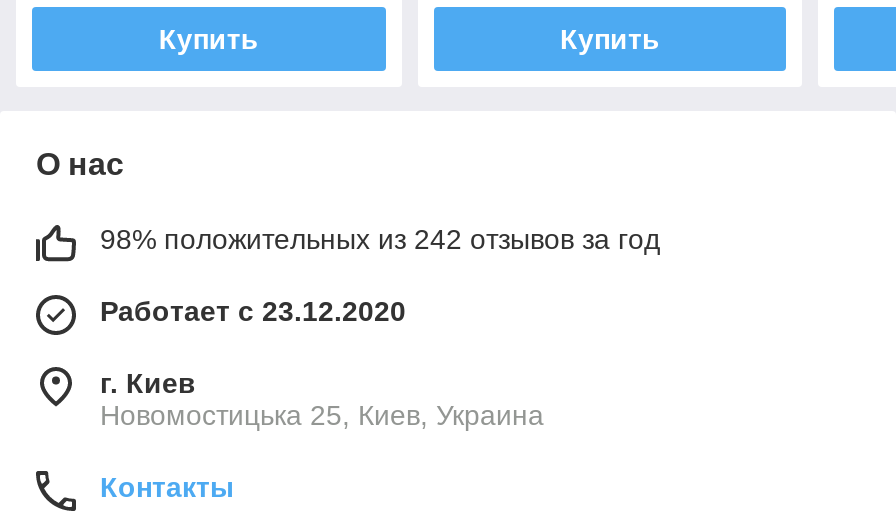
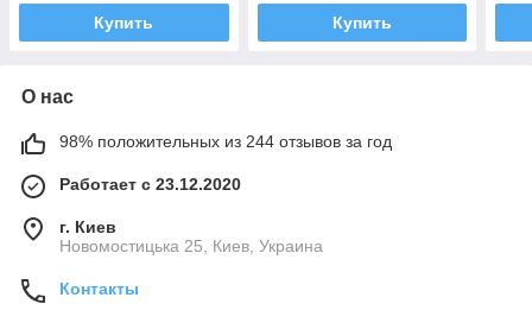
[100,223,660,255] 98% положительных из 242 отзывов за год -> [59,132,392,151] 98% положительных из 244 отзывов за год

